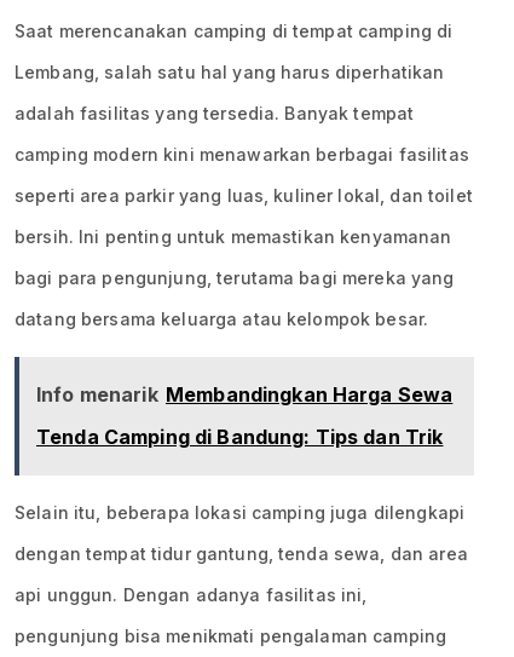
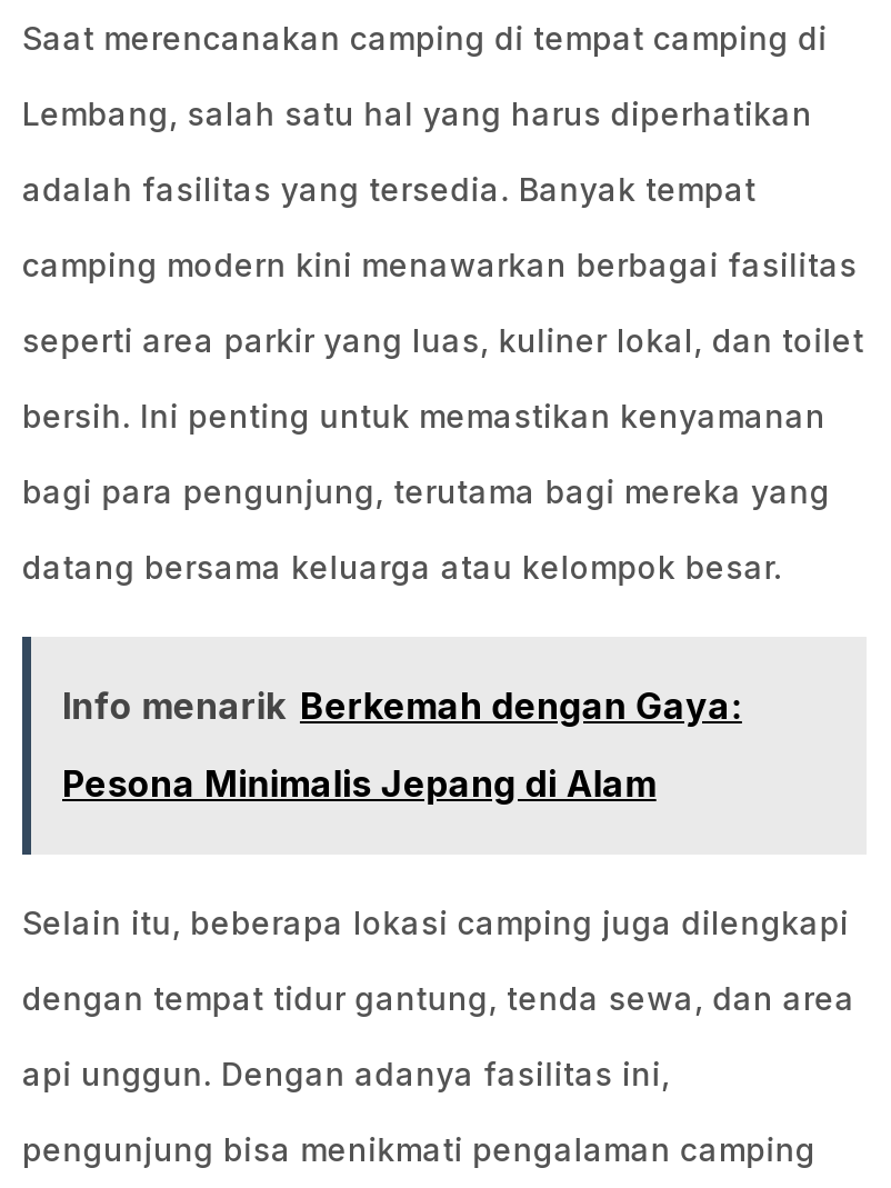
[36,383,453,407] Info menarik Membandingkan Harga Sewa -> [62,684,742,729] Info menarik Berkemah dengan Gaya:
[36,425,443,449] Tenda Camping di Bandung: Tips dan Trik -> [62,762,656,806] Pesona Minimalis Jepang di Alam

